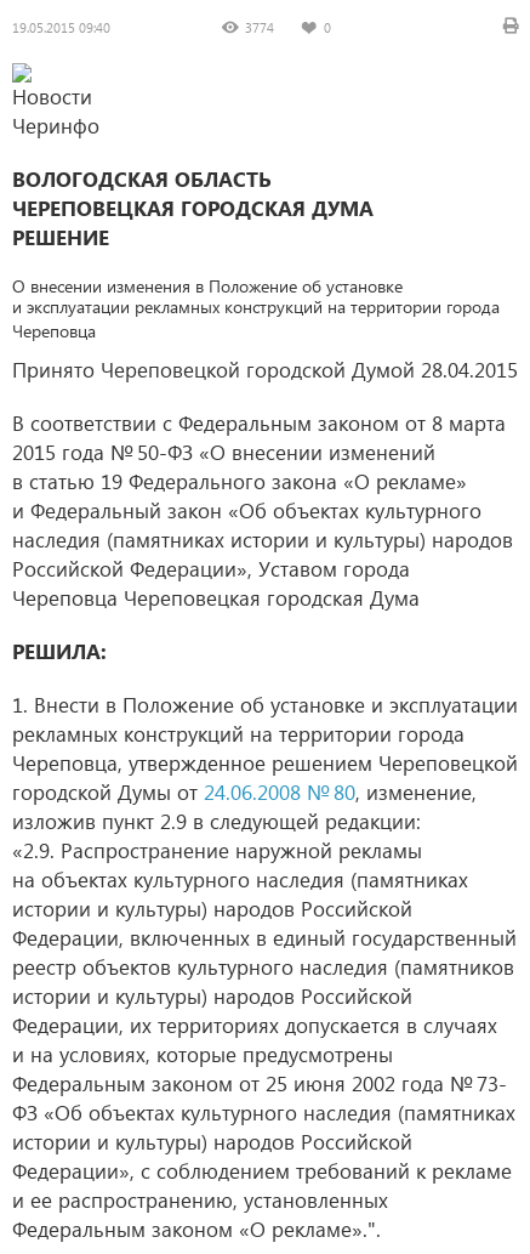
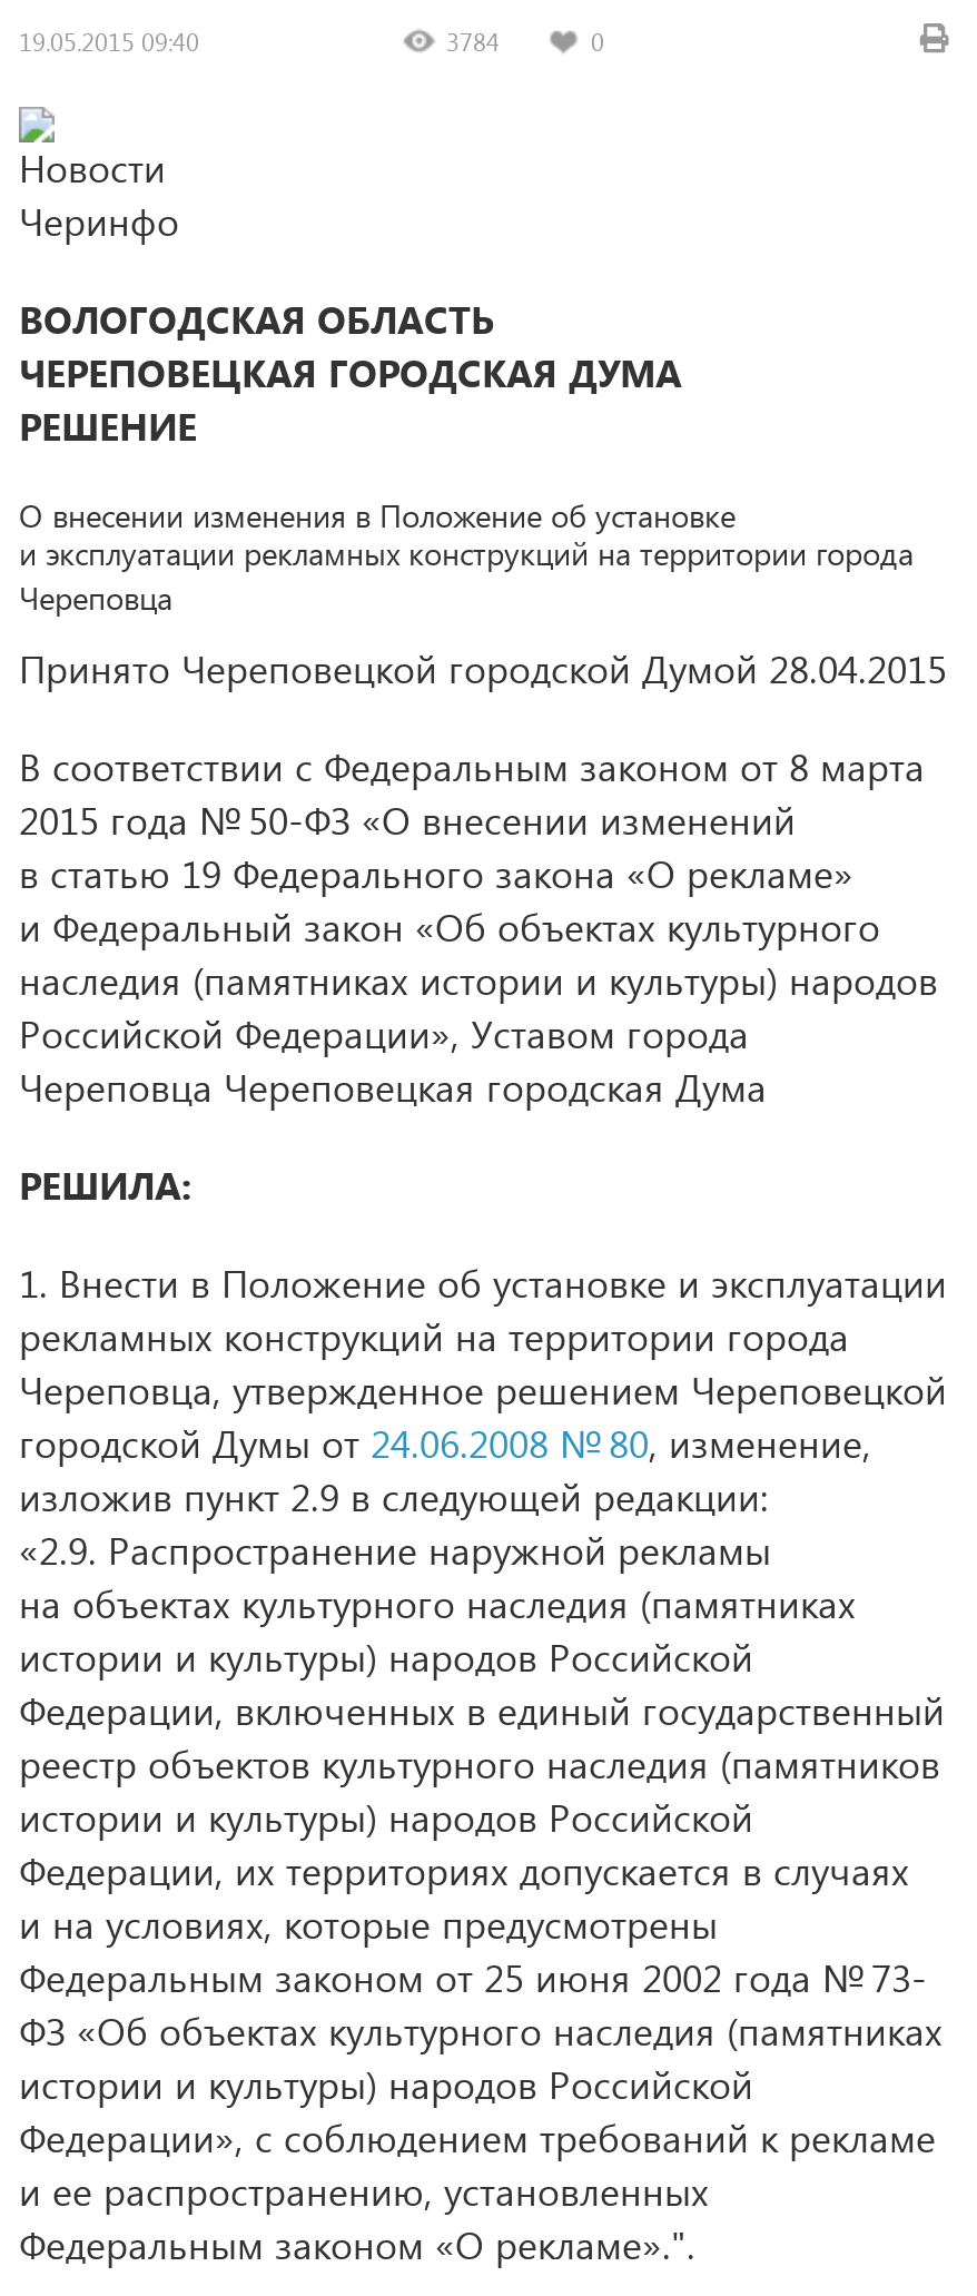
[241,19,274,35] 3774 -> [440,27,500,56] 3784

